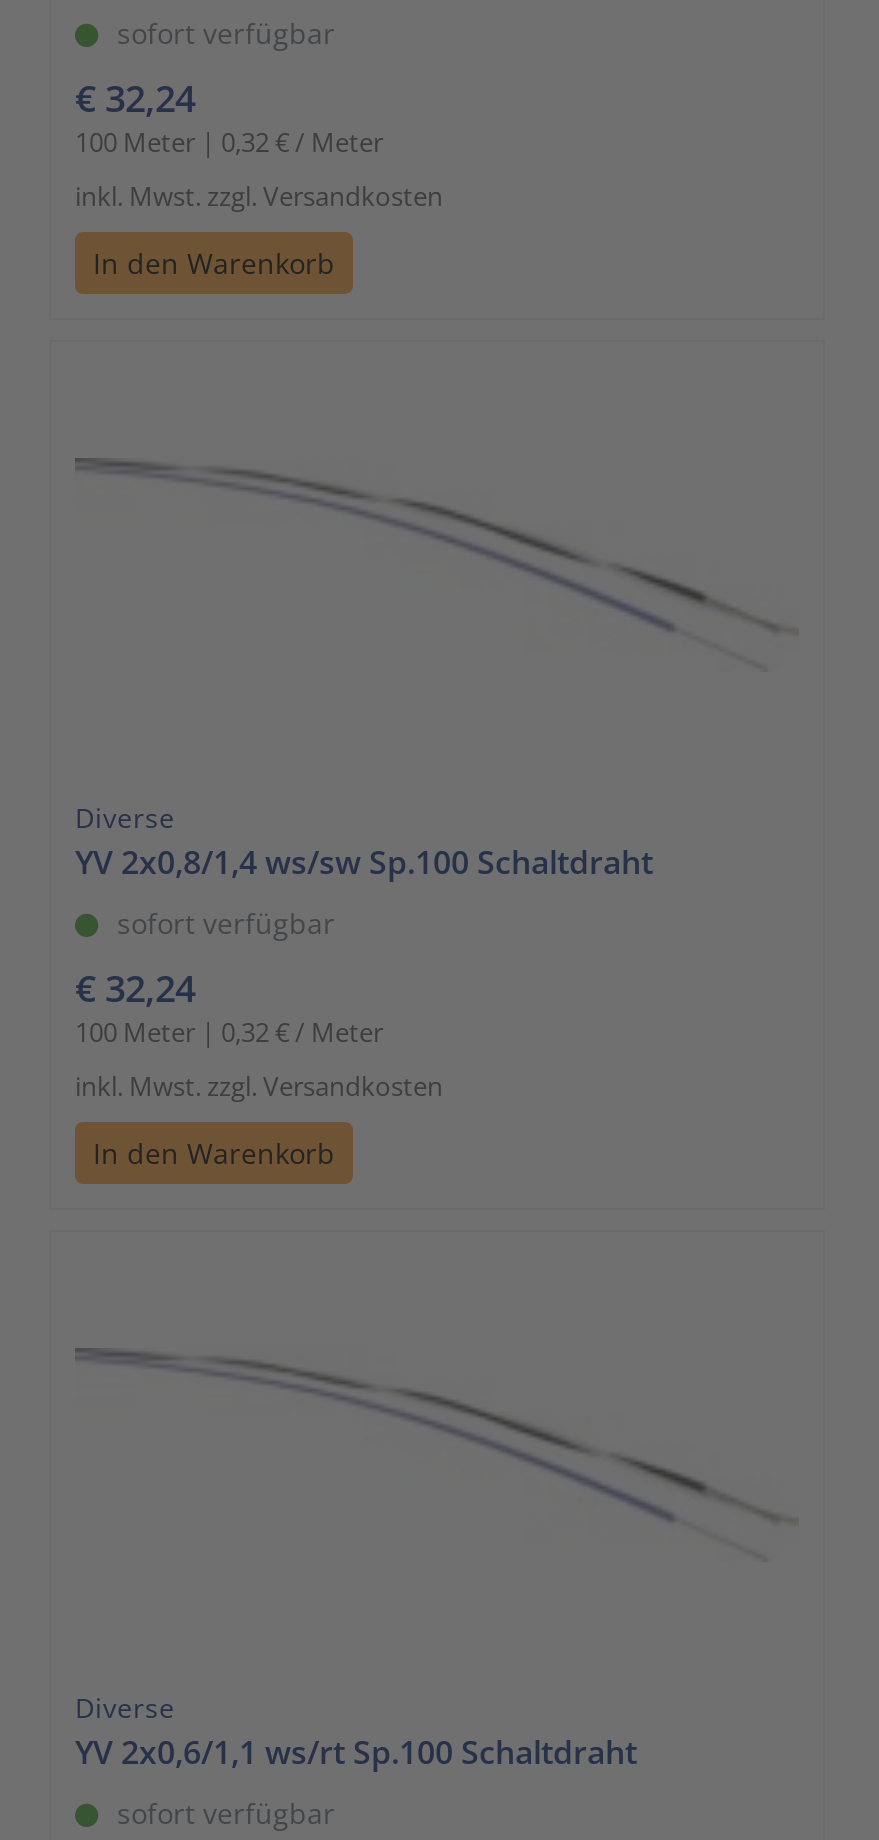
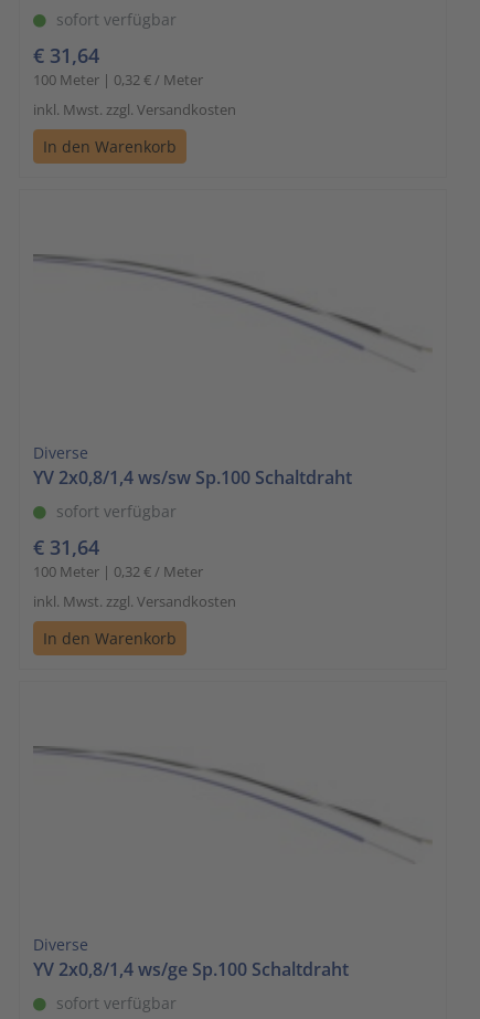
[75,71,195,121] € 32,24 -> [33,40,99,68] € 31,64
[75,961,195,1011] € 32,24 -> [33,532,99,560] € 31,64
[75,1729,637,1773] YV 2x0,6/1,1 ws/rt Sp.100 Schaltdraht -> [33,957,349,981] YV 2x0,8/1,4 ws/ge Sp.100 Schaltdraht

